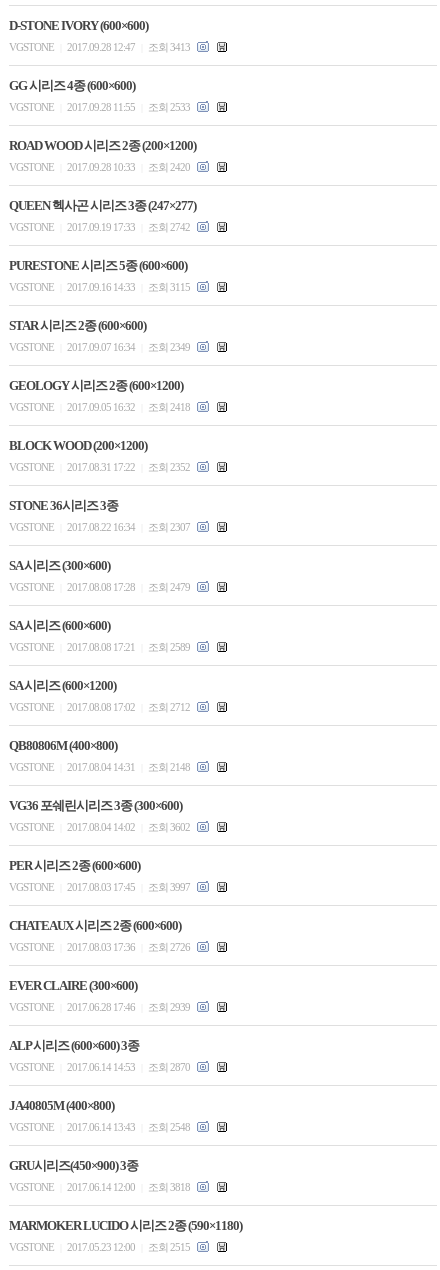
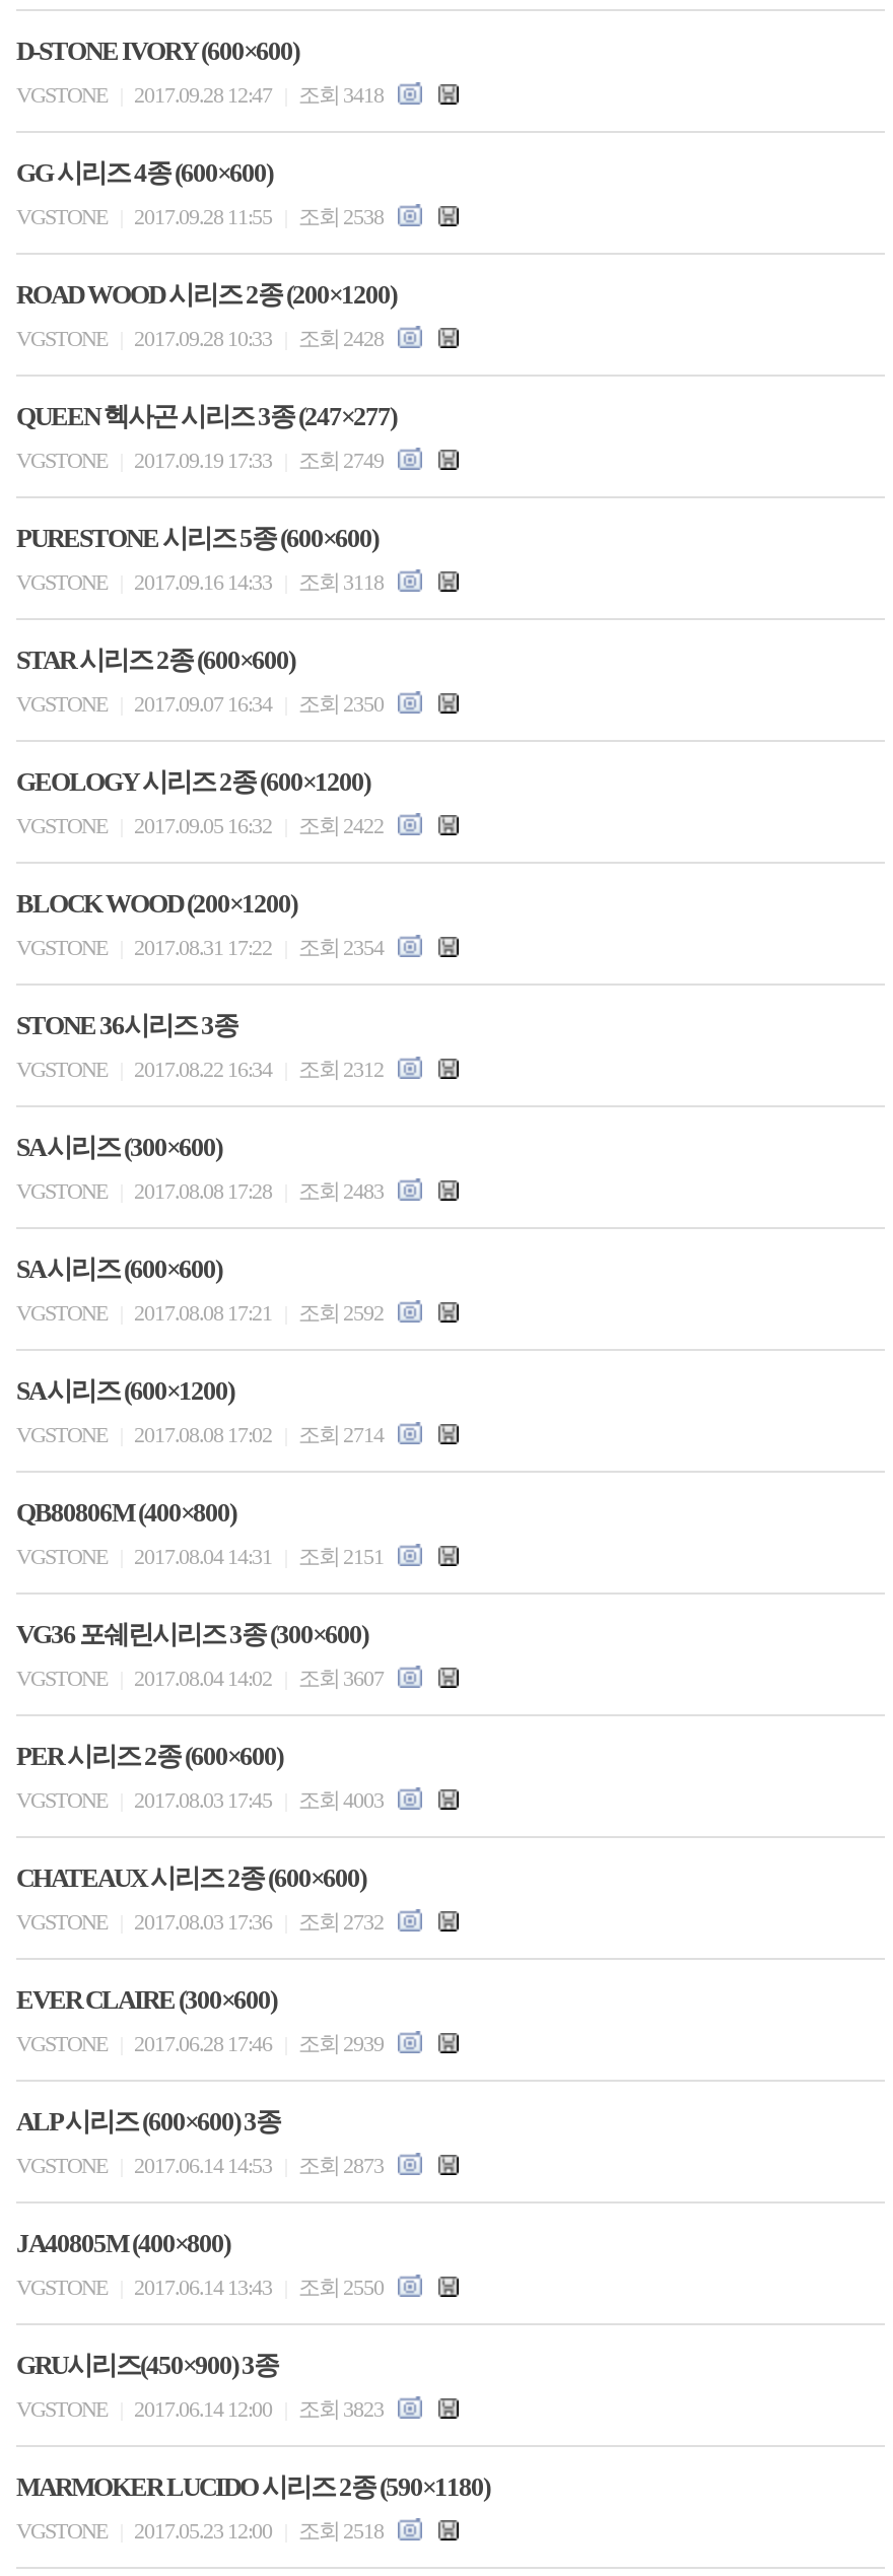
[9,41,192,53] VGSTONE 2017.09.28 12:47 조회 3413 -> [16,82,388,107] VGSTONE 2017.09.28 12:47 조회 3418
[9,101,192,113] VGSTONE 2017.09.28 11:55 조회 2533 -> [16,204,388,228] VGSTONE 2017.09.28 11:55 조회 2538
[9,161,192,173] VGSTONE 2017.09.28 10:33 조회 2420 -> [16,326,388,350] VGSTONE 2017.09.28 10:33 조회 2428
[9,221,192,233] VGSTONE 2017.09.19 17:33 조회 2742 -> [16,448,388,472] VGSTONE 2017.09.19 17:33 조회 2749
[9,281,192,293] VGSTONE 2017.09.16 14:33 조회 3115 -> [16,569,388,594] VGSTONE 2017.09.16 14:33 조회 3118
[9,341,192,353] VGSTONE 2017.09.07 16:34 조회 2349 -> [16,691,388,716] VGSTONE 2017.09.07 16:34 조회 2350
[9,401,192,413] VGSTONE 2017.09.05 16:32 조회 2418 -> [16,813,388,837] VGSTONE 2017.09.05 16:32 조회 2422
[9,461,192,473] VGSTONE 2017.08.31 17:22 조회 2352 -> [16,935,388,959] VGSTONE 2017.08.31 17:22 조회 2354
[9,521,192,533] VGSTONE 2017.08.22 16:34 조회 2307 -> [16,1057,388,1081] VGSTONE 2017.08.22 16:34 조회 2312
[9,581,192,593] VGSTONE 2017.08.08 17:28 조회 2479 -> [16,1178,388,1203] VGSTONE 2017.08.08 17:28 조회 2483
[9,641,192,653] VGSTONE 2017.08.08 17:21 조회 2589 -> [16,1300,388,1325] VGSTONE 2017.08.08 17:21 조회 2592
[9,701,192,713] VGSTONE 2017.08.08 17:02 조회 2712 -> [16,1422,388,1446] VGSTONE 2017.08.08 17:02 조회 2714
[9,761,192,773] VGSTONE 2017.08.04 14:31 조회 2148 -> [16,1544,388,1568] VGSTONE 2017.08.04 14:31 조회 2151
[9,821,192,833] VGSTONE 2017.08.04 14:02 조회 3602 -> [16,1666,388,1690] VGSTONE 2017.08.04 14:02 조회 3607
[9,881,192,893] VGSTONE 2017.08.03 17:45 조회 3997 -> [16,1787,388,1812] VGSTONE 2017.08.03 17:45 조회 4003
[9,941,192,953] VGSTONE 2017.08.03 17:36 조회 2726 -> [16,1909,388,1934] VGSTONE 2017.08.03 17:36 조회 2732
[9,1061,192,1073] VGSTONE 2017.06.14 14:53 조회 2870 -> [16,2153,388,2177] VGSTONE 2017.06.14 14:53 조회 2873
[9,1121,192,1133] VGSTONE 2017.06.14 13:43 조회 2548 -> [16,2275,388,2299] VGSTONE 2017.06.14 13:43 조회 2550
[9,1181,192,1193] VGSTONE 2017.06.14 12:00 조회 3818 -> [16,2396,388,2421] VGSTONE 2017.06.14 12:00 조회 3823
[9,1241,192,1253] VGSTONE 2017.05.23 12:00 조회 2515 -> [16,2518,388,2543] VGSTONE 2017.05.23 12:00 조회 2518

